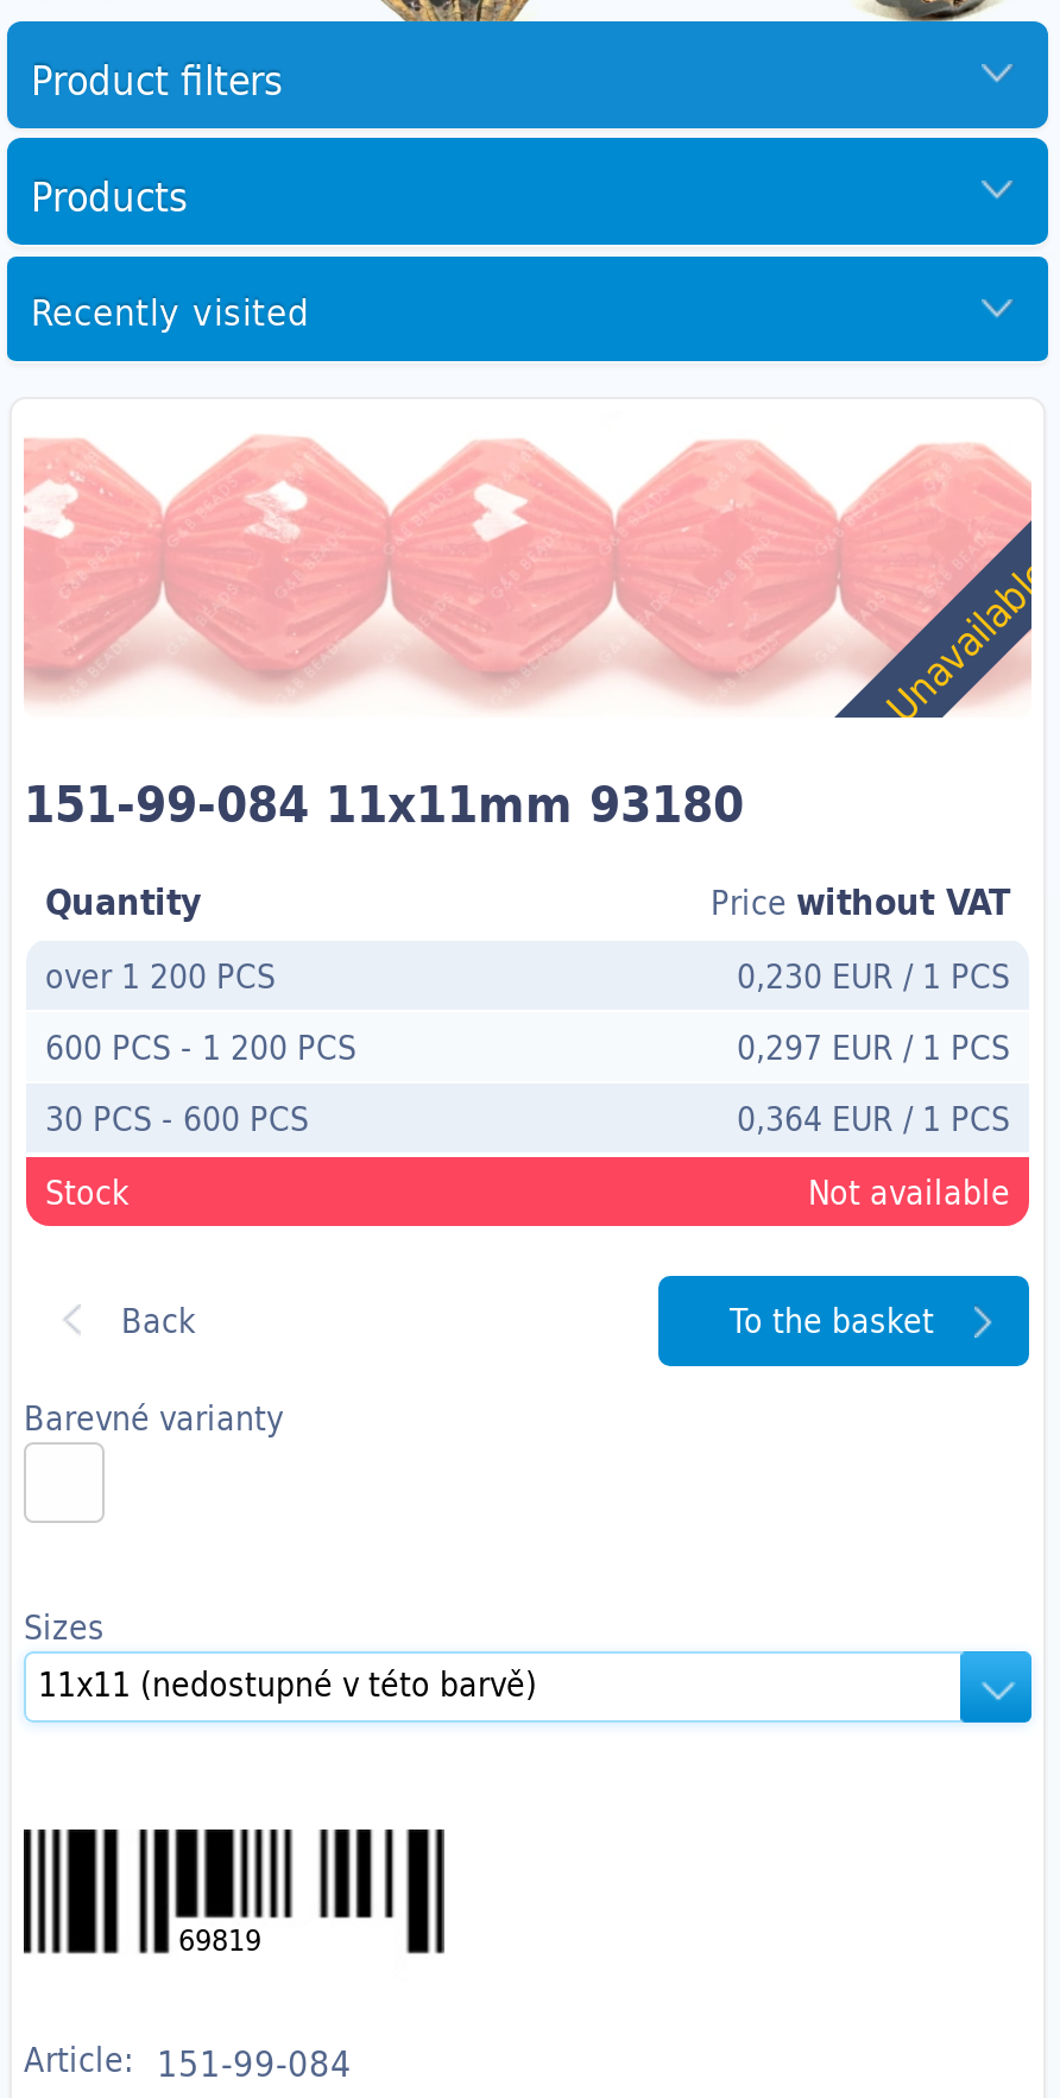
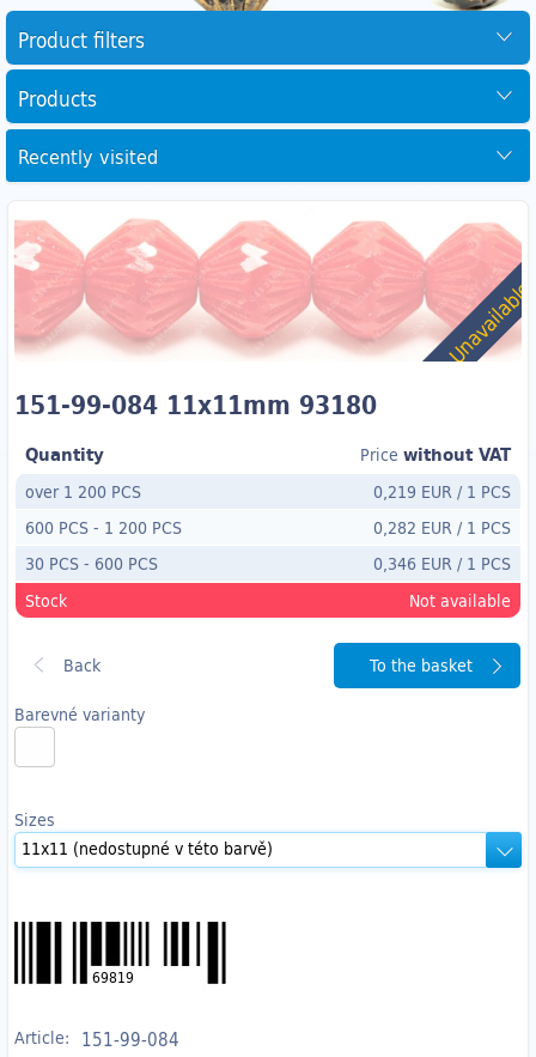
[737,951,1010,1001] 0,230 EUR / 1 PCS -> [373,479,511,504] 0,219 EUR / 1 PCS
[737,1022,1010,1072] 0,297 EUR / 1 PCS -> [373,515,511,540] 0,282 EUR / 1 PCS
[737,1094,1010,1144] 0,364 EUR / 1 PCS -> [373,551,511,576] 0,346 EUR / 1 PCS

